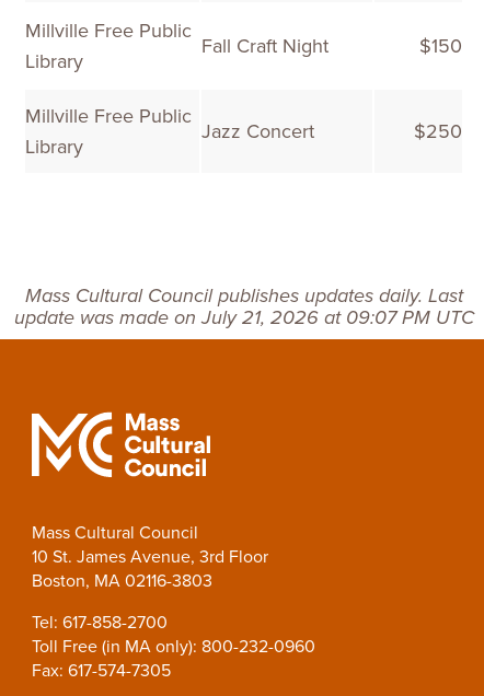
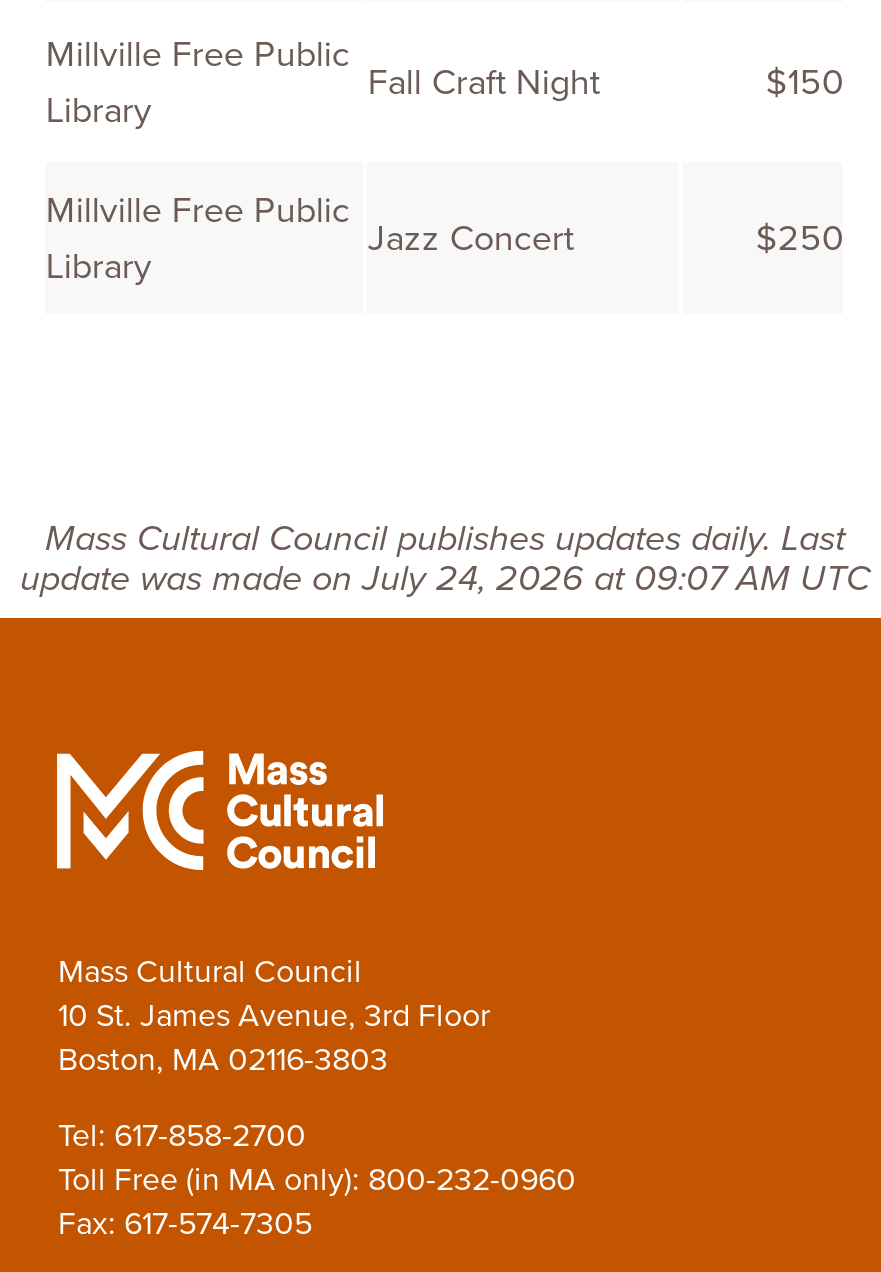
[14,305,474,329] update was made on July 21, 2026 at 09:07 PM UTC -> [20,555,870,599] update was made on July 24, 2026 at 09:07 AM UTC

